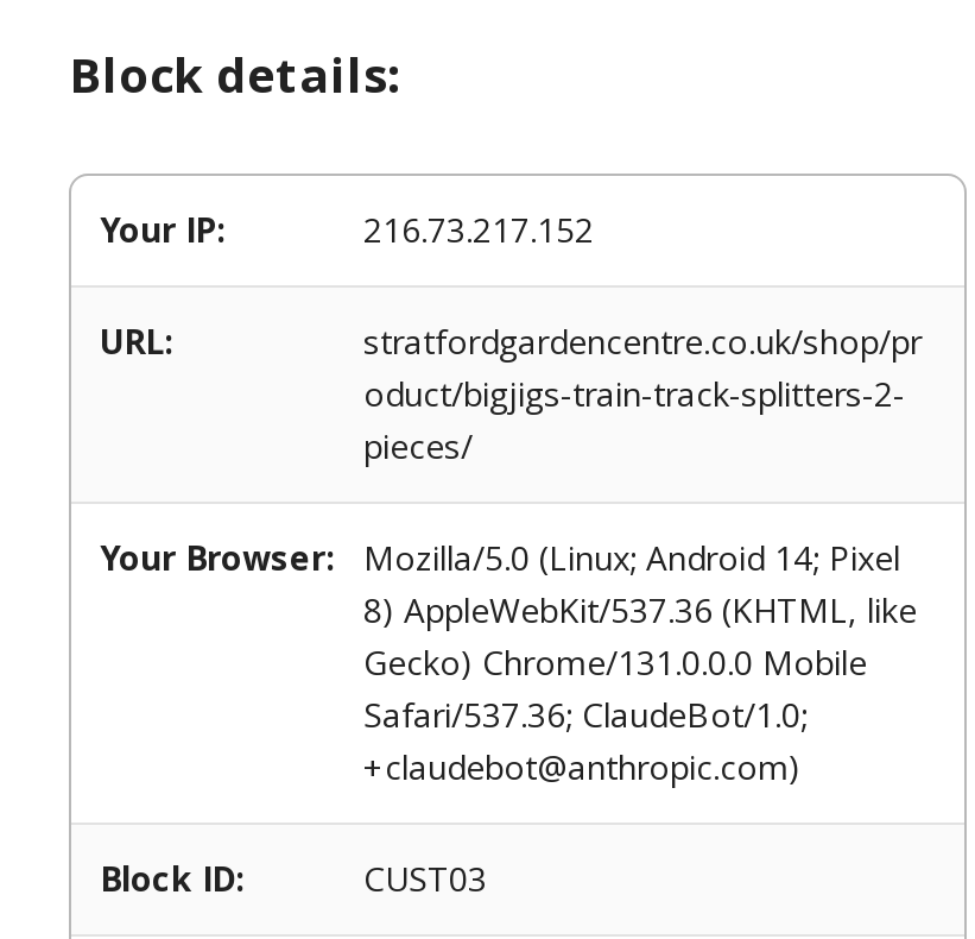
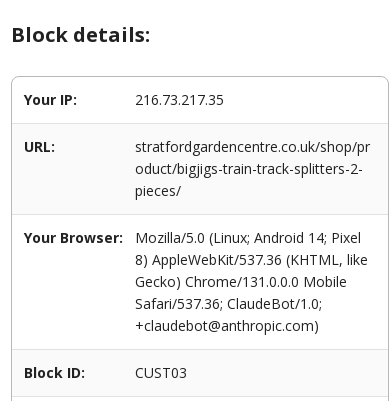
[363,207,594,252] 216.73.217.152 -> [135,90,224,109] 216.73.217.35

